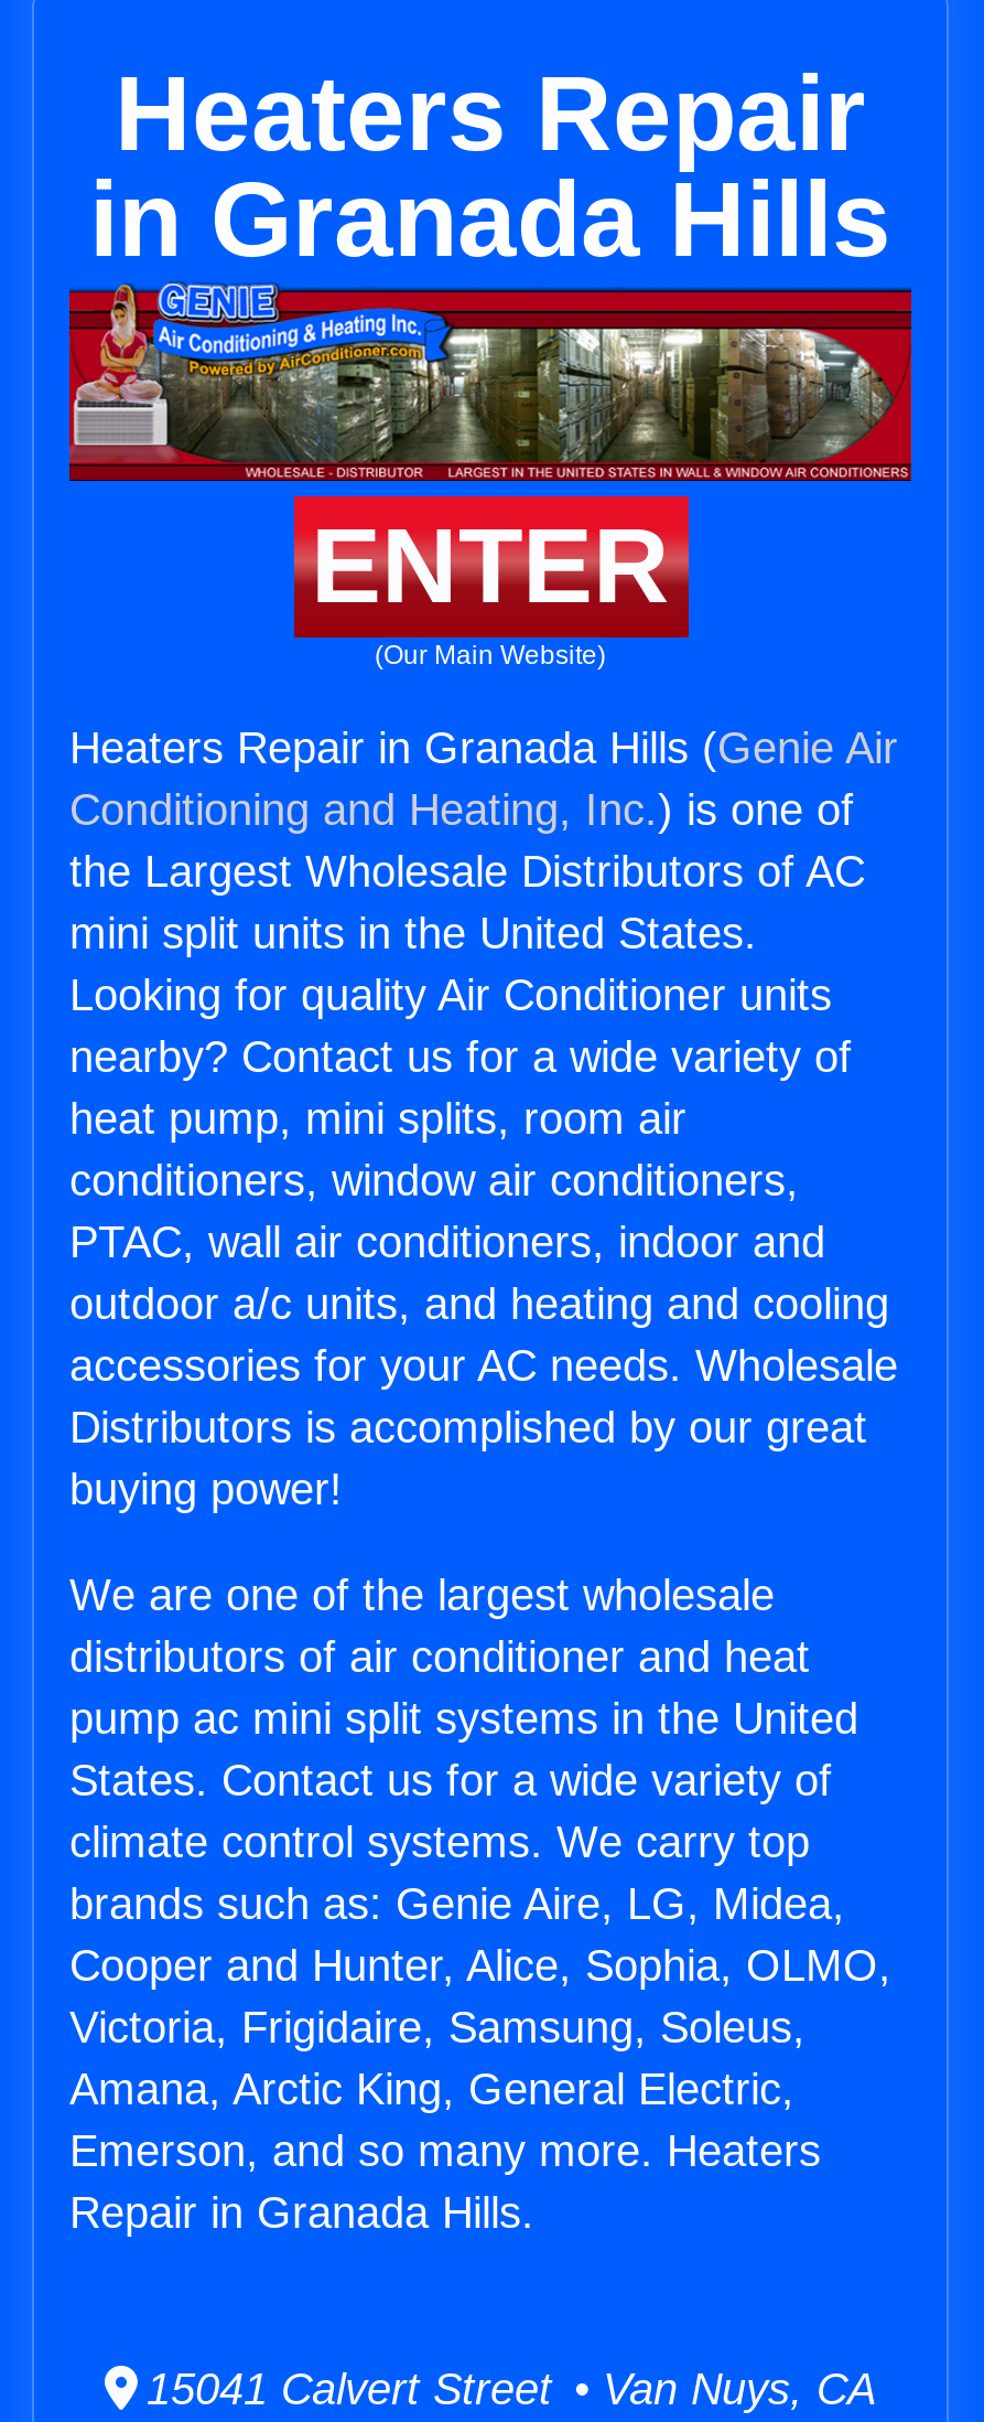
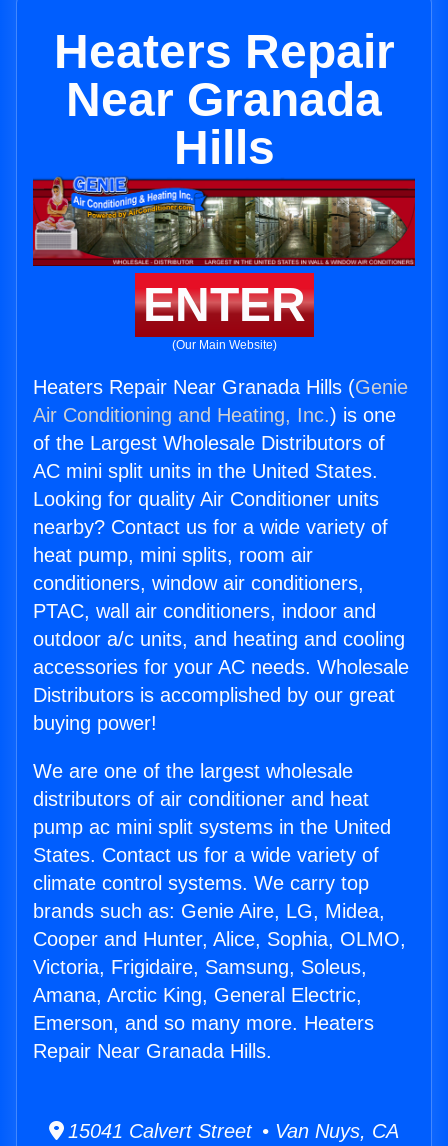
[89,161,891,278] in Granada Hills -> [66,73,382,174] Near Granada | Hills
[69,724,898,958] Heaters Repair in Granada Hills (Genie Air | Conditioning and Heating, Inc.) is one of | the Largest Wholesale Distributors of AC | mini split units in the United States. -> [33,376,408,482] Heaters Repair Near Granada Hills (Genie | Air Conditioning and Heating, Inc.) is one | of the Largest Wholesale Distributors of | AC mini split units in the United States.
[69,2188,534,2237] Repair in Granada Hills. -> [33,1040,272,1062] Repair Near Granada Hills.

